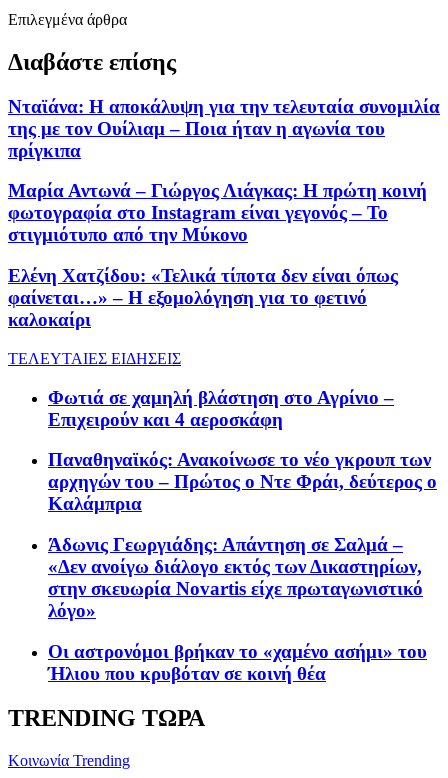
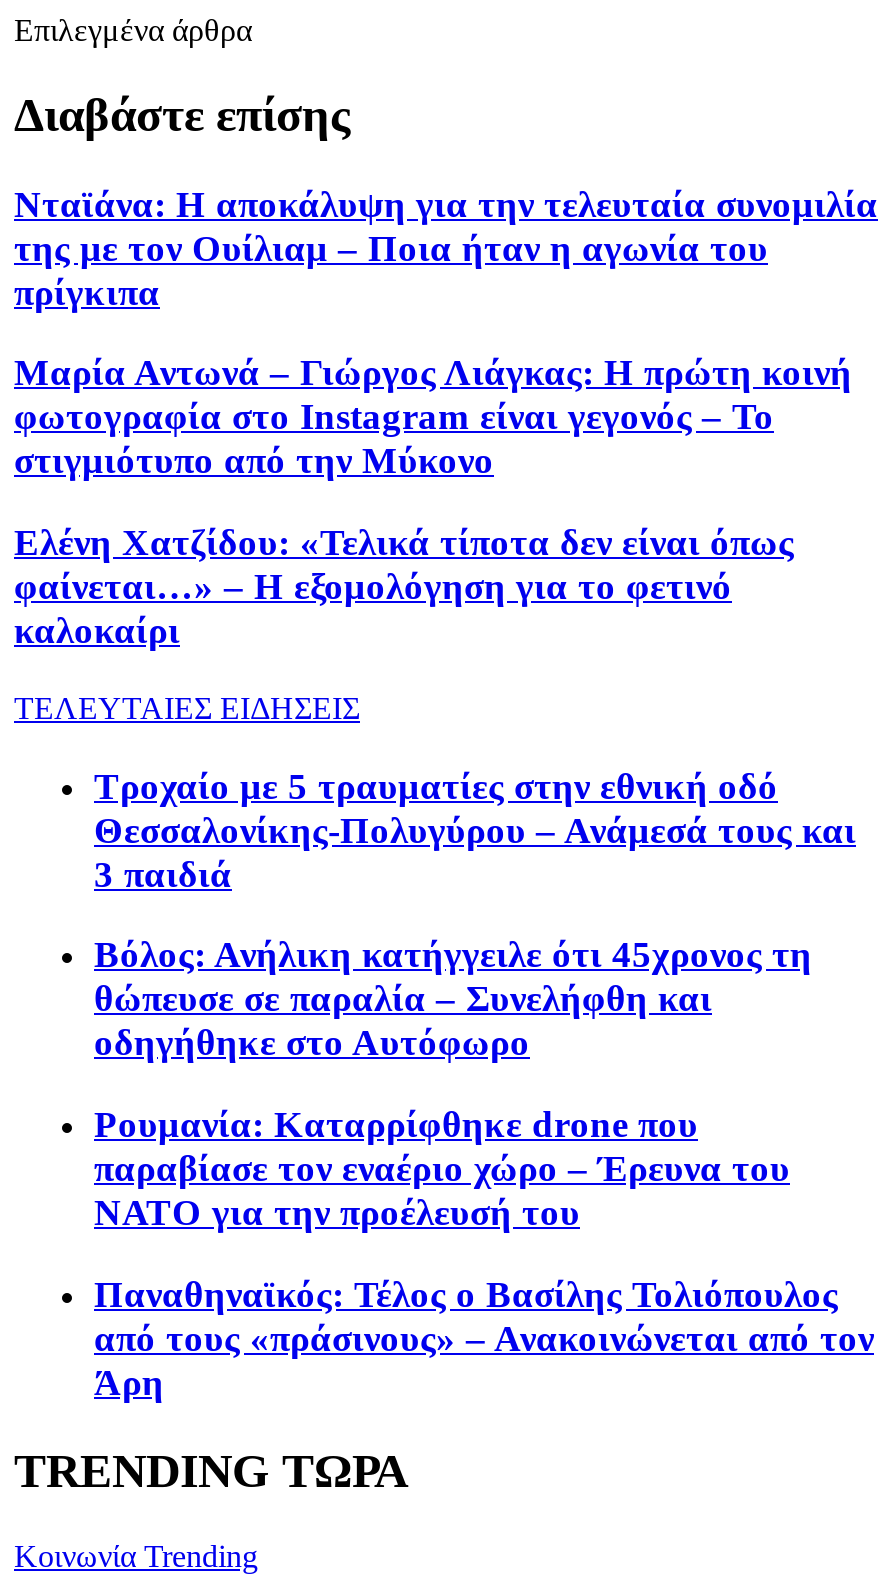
[48,386,394,429] Φωτιά σε χαμηλή βλάστηση στο Αγρίνιο – | Επιχειρούν και 4 αεροσκάφη -> [94,764,856,894] Tροχαίο με 5 τραυματίες στην εθνική οδό | Θεσσαλονίκης-Πολυγύρου – Ανάμεσά τους και | 3 παιδιά
[48,449,437,514] Παναθηναϊκός: Ανακοίνωσε το νέο γκρουπ των | αρχηγών του – Πρώτος ο Ντε Φράι, δεύτερος ο | Καλάμπρια -> [94,933,812,1063] Βόλος: Ανήλικη κατήγγειλε ότι 45χρονος τη | θώπευσε σε παραλία – Συνελήφθη και | οδηγήθηκε στο Αυτόφωρο
[48,534,423,621] Άδωνις Γεωργιάδης: Απάντηση σε Σαλμά – | «Δεν ανοίγω διάλογο εκτός των Δικαστηρίων, | στην σκευωρία Novartis είχε πρωταγωνιστικό | λόγο» -> [94,1103,790,1233] Ρουμανία: Καταρρίφθηκε drone που | παραβίασε τον εναέριο χώρο – Έρευνα του | ΝΑΤΟ για την προέλευσή του
[48,641,427,684] Οι αστρονόμοι βρήκαν το «χαμένο ασήμι» του | Ήλιου που κρυβόταν σε κοινή θέα -> [94,1272,874,1402] Παναθηναϊκός: Τέλος ο Βασίλης Τολιόπουλος | από τους «πράσινους» – Ανακοινώνεται από τον | Άρη

